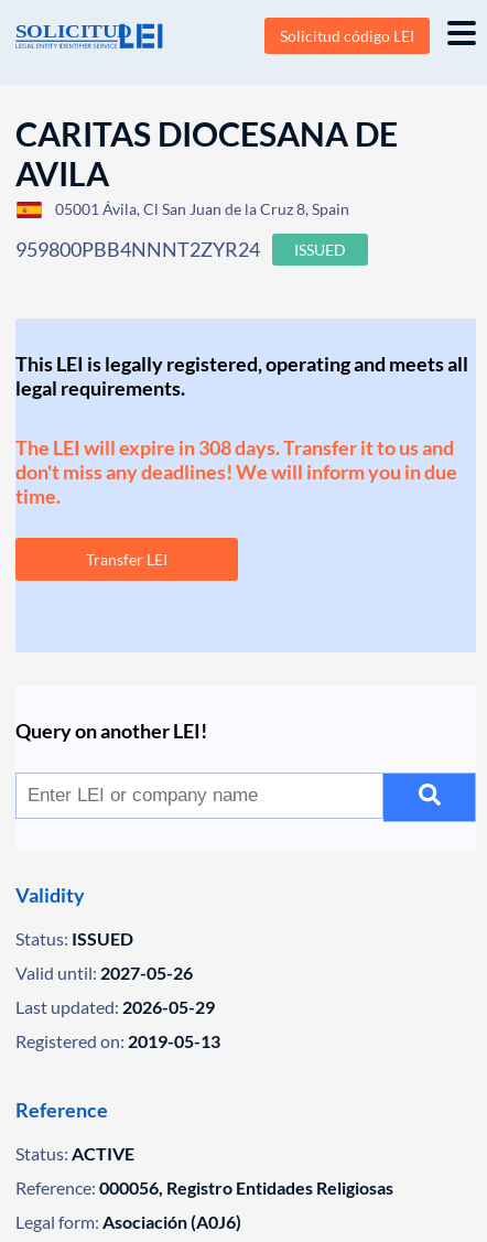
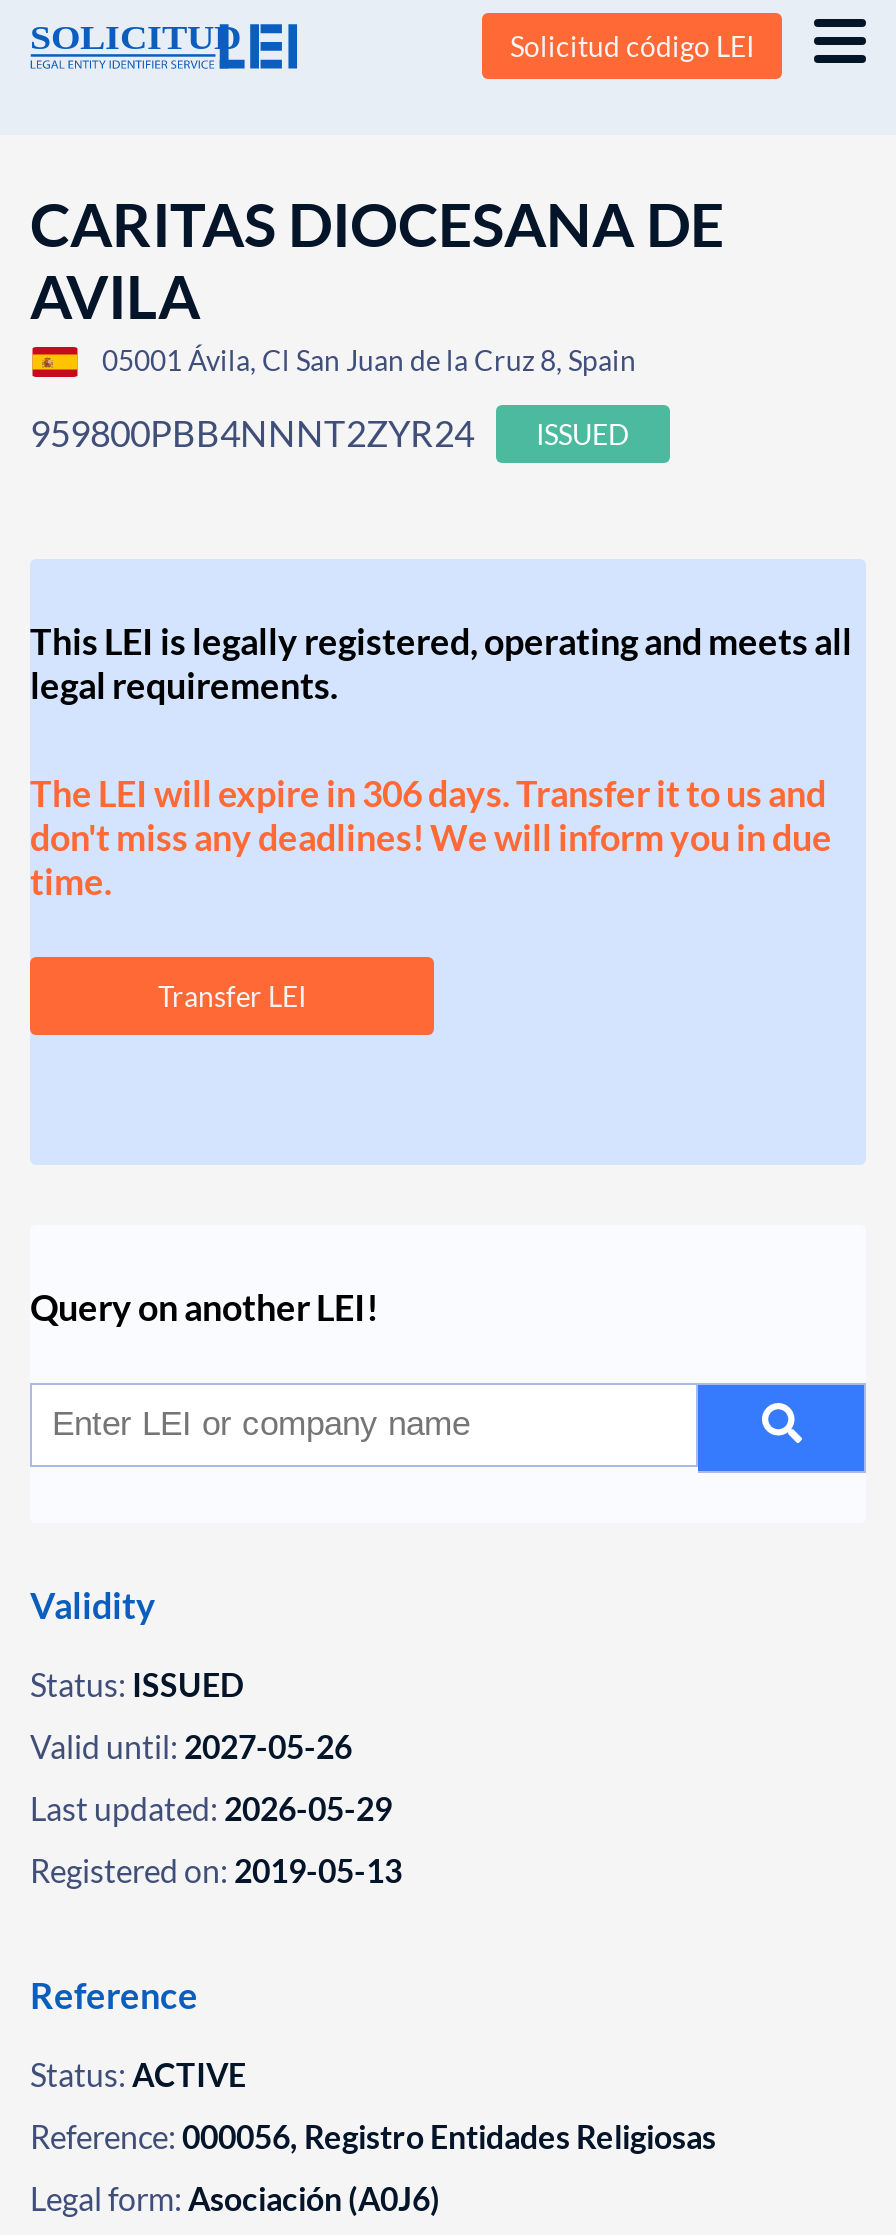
[15,435,454,460] The LEI will expire in 308 days. Transfer it to us and -> [30,771,826,815] The LEI will expire in 306 days. Transfer it to us and

